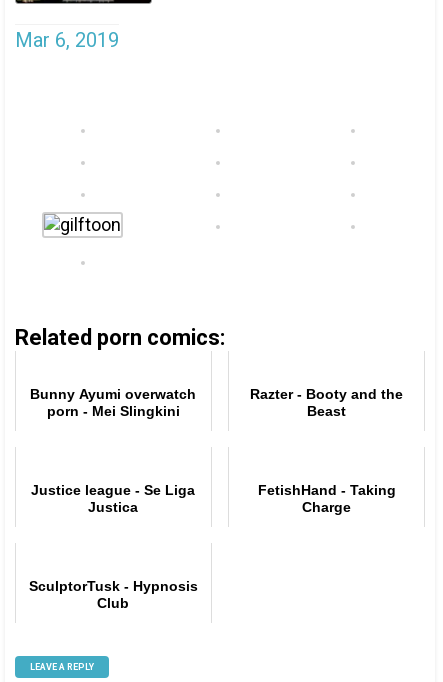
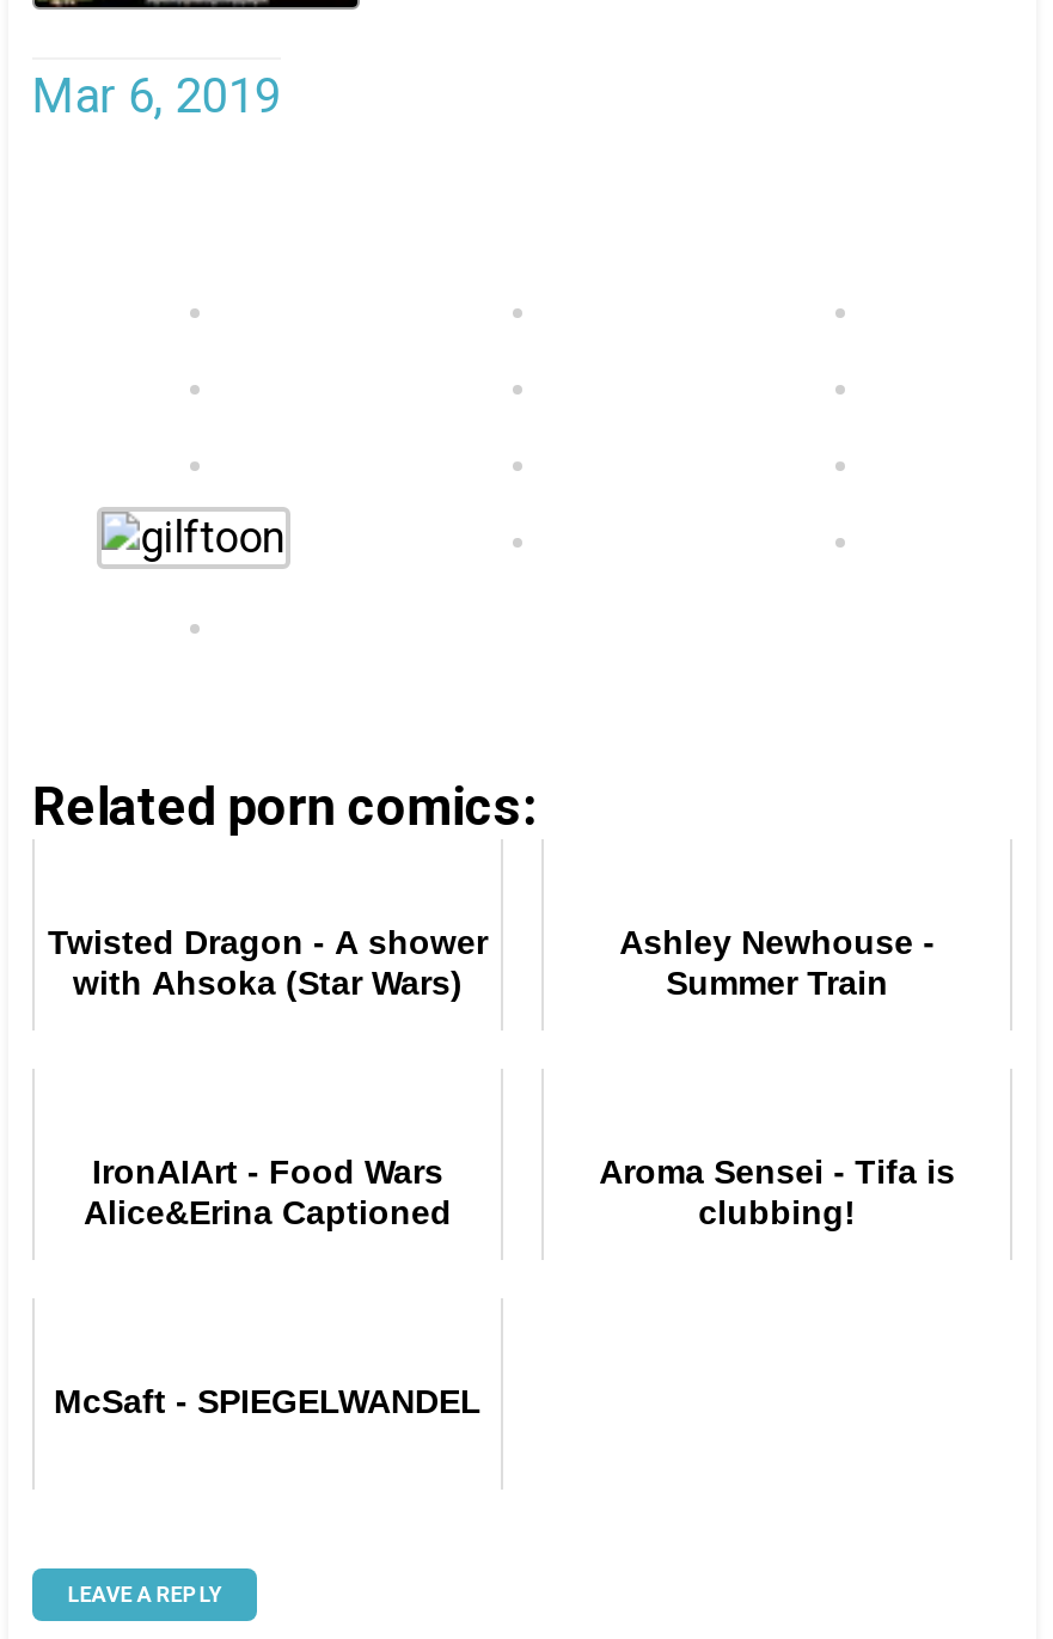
[30,386,196,419] Bunny Ayumi overwatch | porn - Mei Slingkini -> [48,924,487,1003] Twisted Dragon - A shower | with Ahsoka (Star Wars)
[250,386,403,419] Razter - Booty and the | Beast -> [619,924,935,1003] Ashley Newhouse - | Summer Train
[31,482,195,515] Justice league - Se Liga | Justica -> [83,1153,452,1232] IronAIArt - Food Wars | Alice&Erina Captioned
[258,482,396,515] FetishHand - Taking | Charge -> [599,1153,955,1232] Aroma Sensei - Tifa is | clubbing!
[29,578,198,611] SculptorTusk - Hypnosis | Club -> [54,1383,481,1421] McSaft - SPIEGELWANDEL

